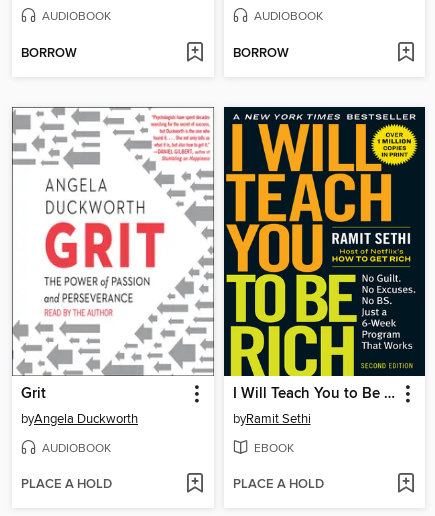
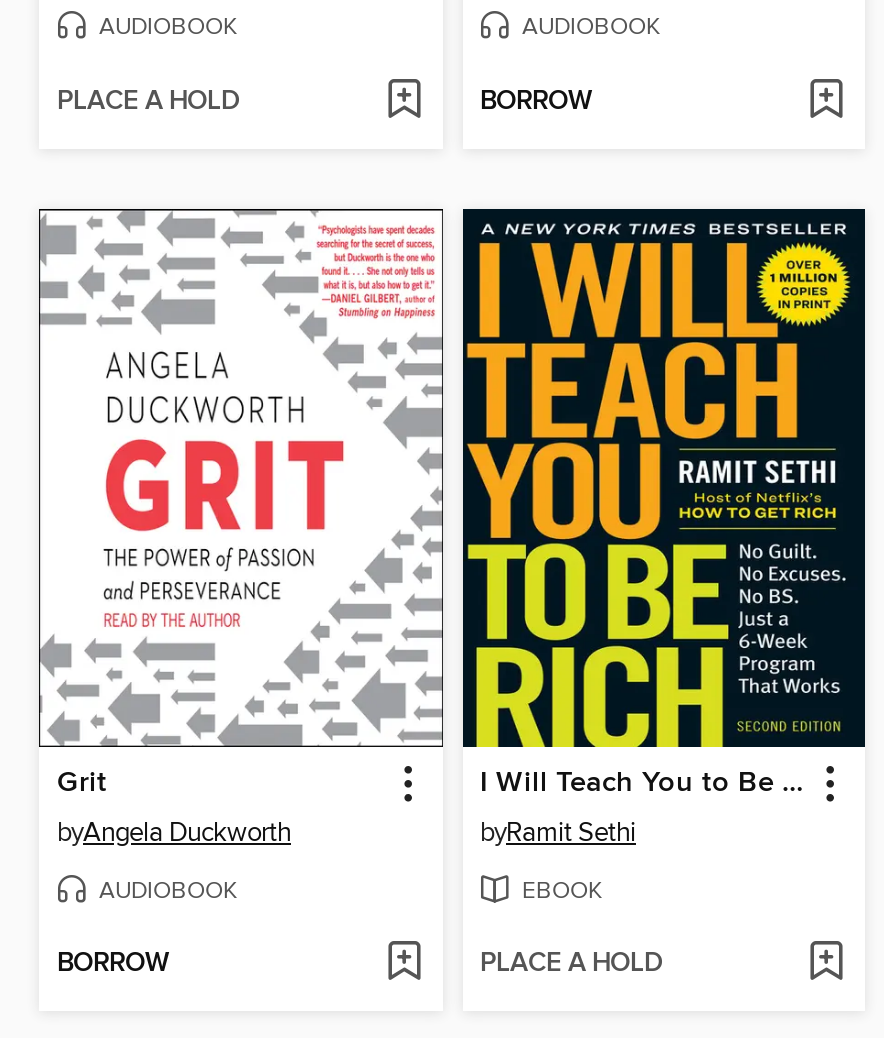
[21,45,77,62] BORROW -> [57,85,239,119] PLACE A HOLD
[21,476,112,493] PLACE A HOLD -> [57,947,169,981] BORROW

